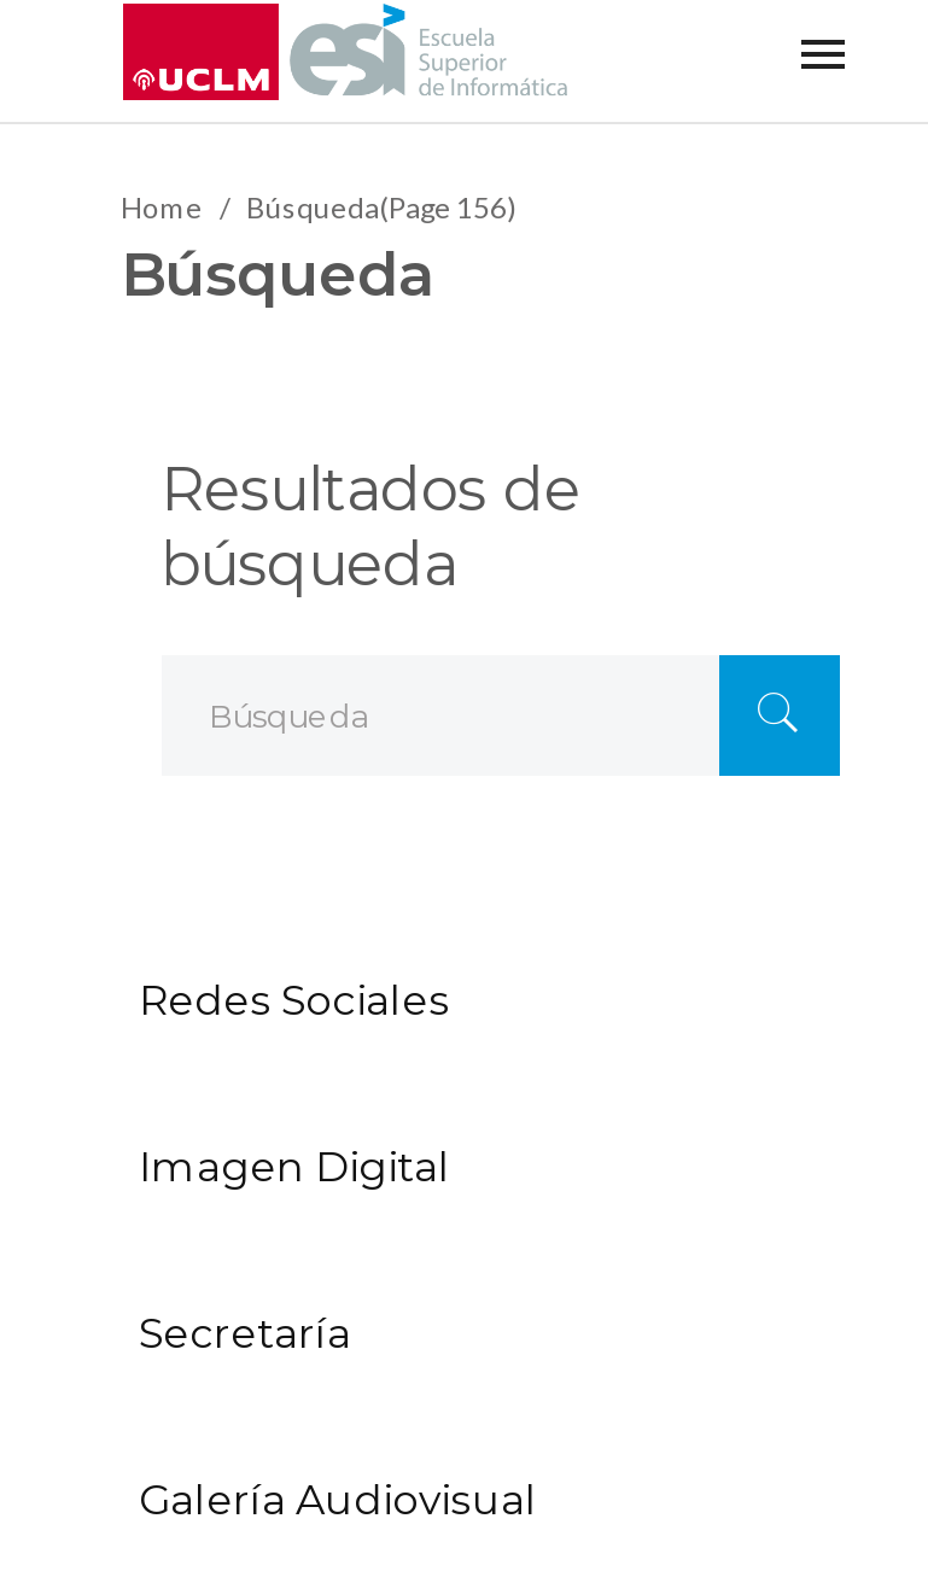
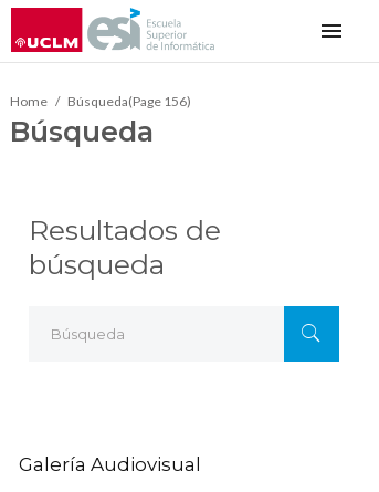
[139,976,450,1357] Redes Sociales | Imagen Digital | Secretaría -> none

